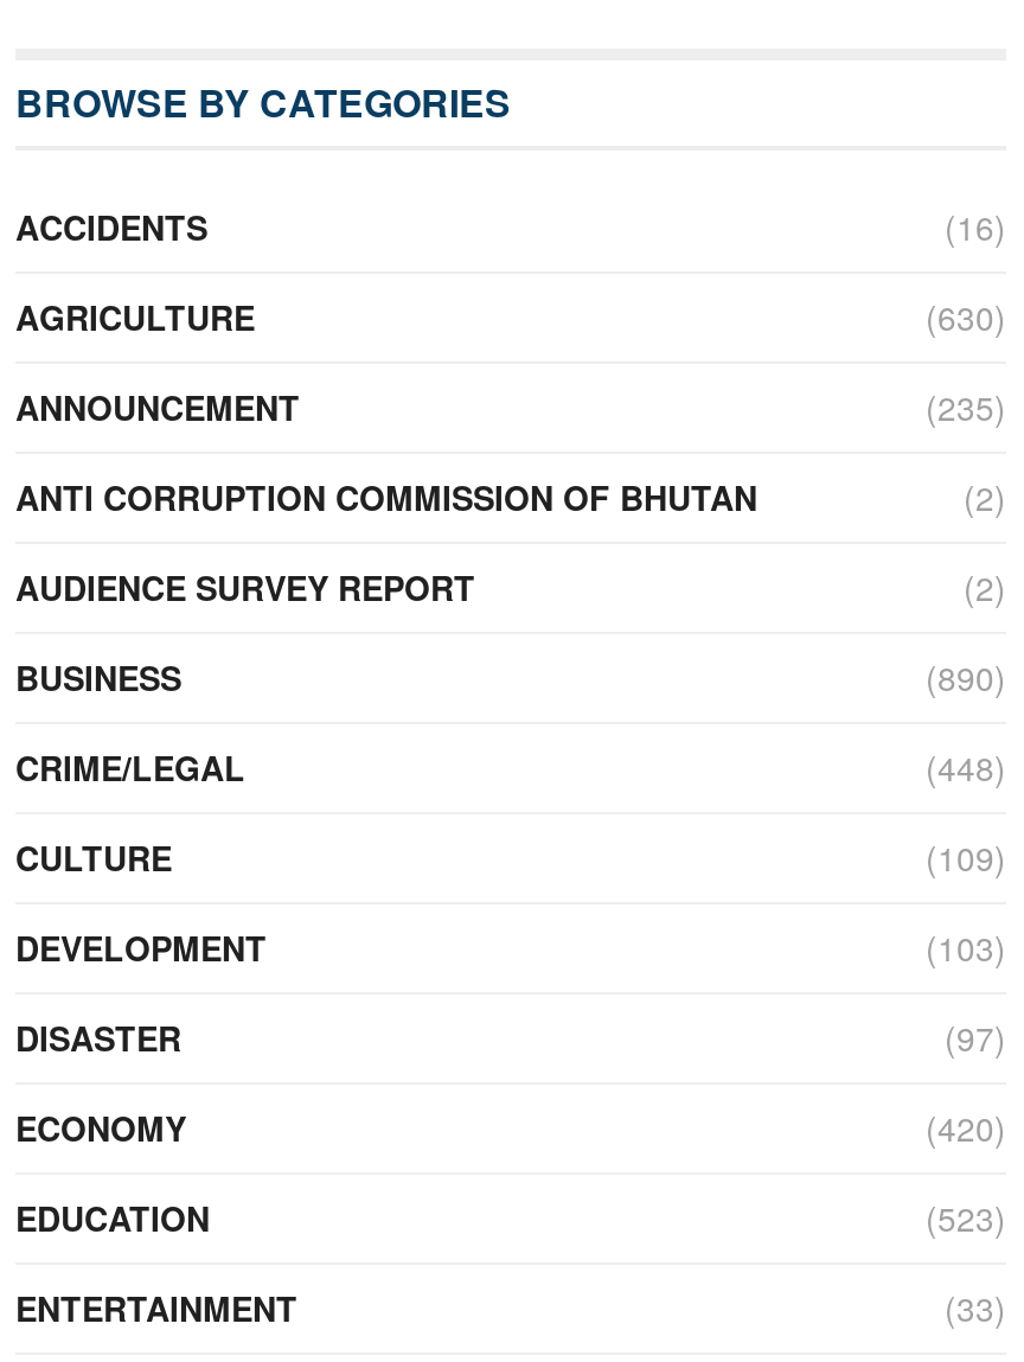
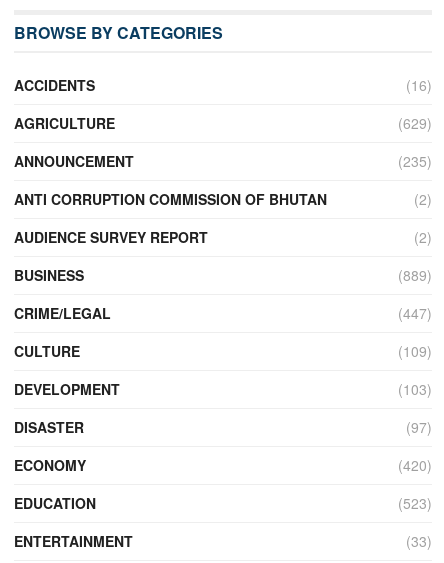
[926,292,1006,340] (630) -> [398,113,432,133] (629)
[926,653,1006,700] (890) -> [398,265,432,285] (889)
[926,743,1006,790] (448) -> [398,303,432,323] (447)

